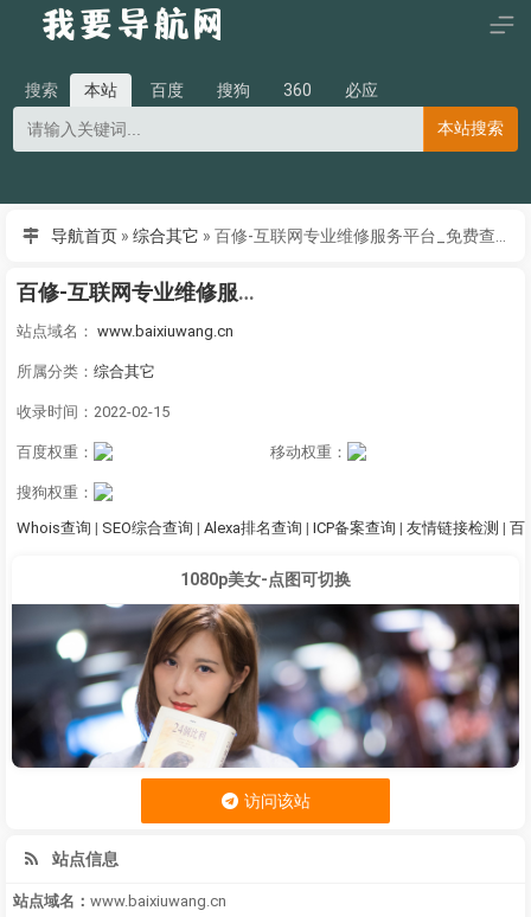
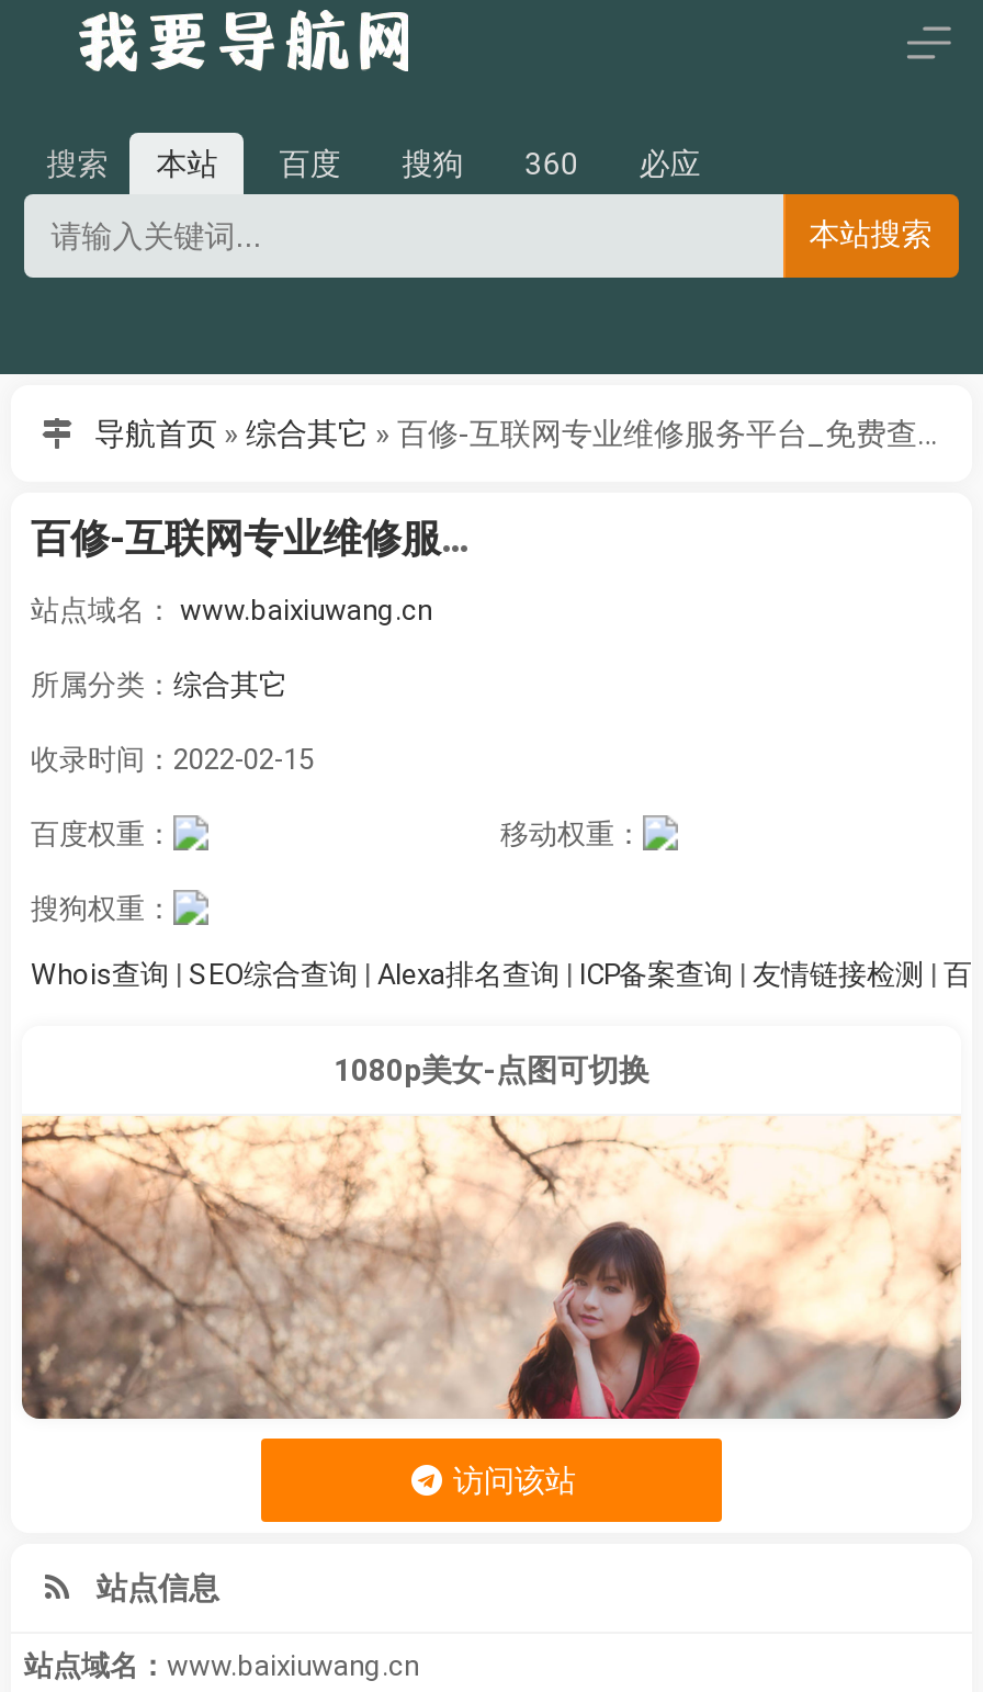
[11,603,520,769] [image] -> [20,1116,961,1421] [image]

